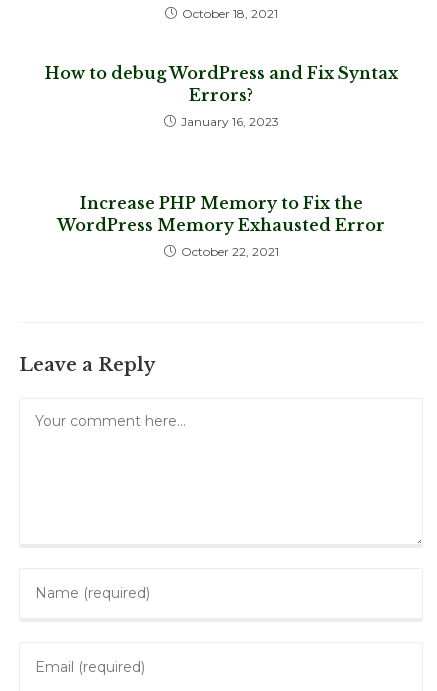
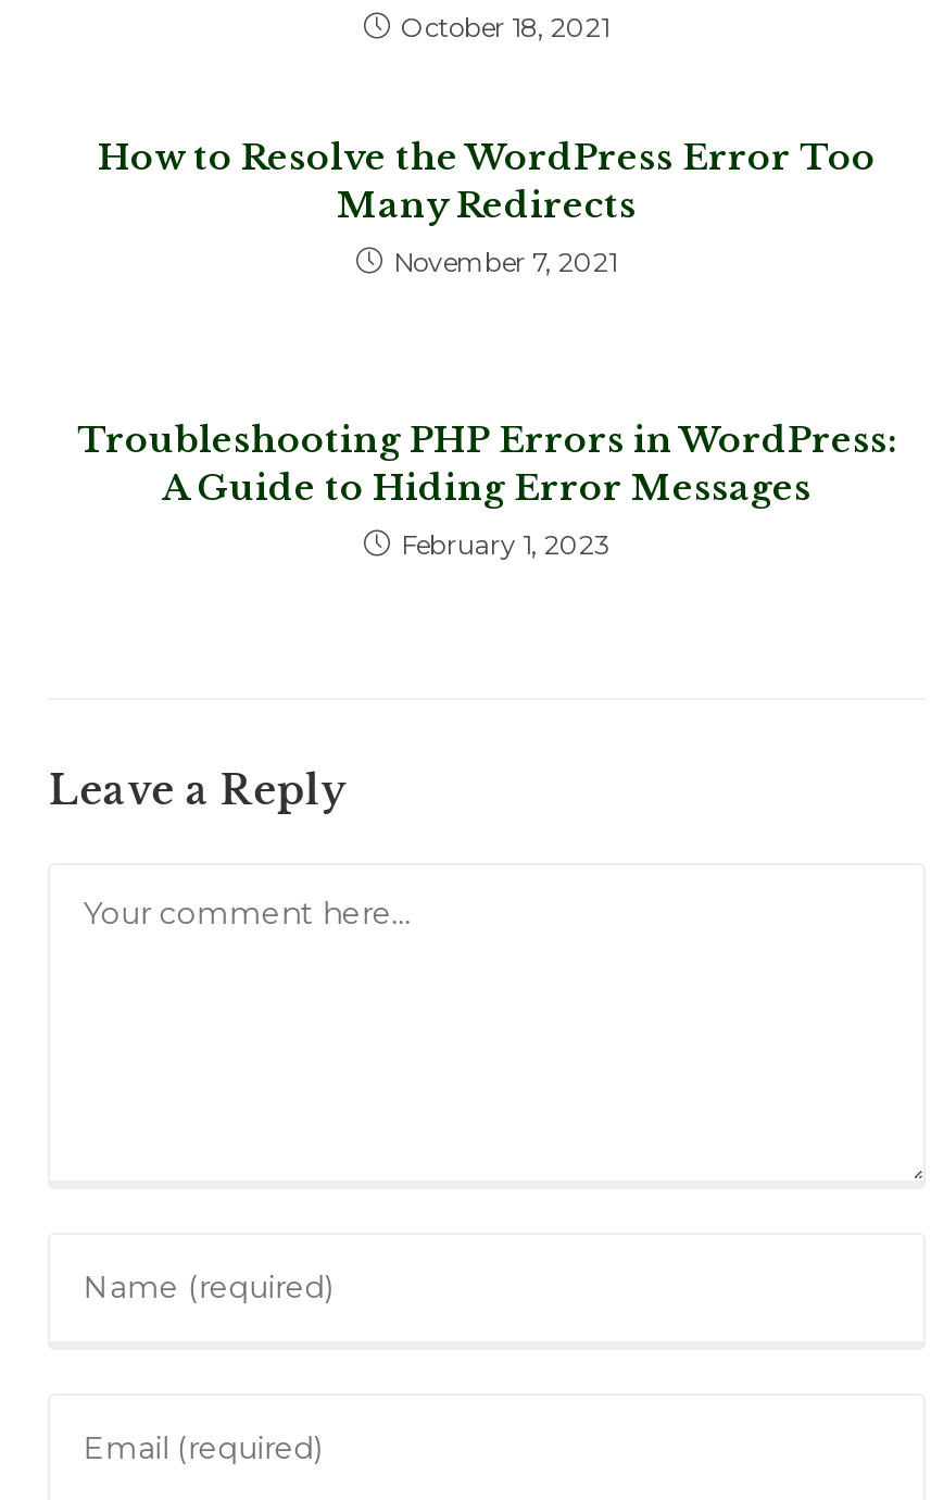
[44,63,397,129] How to debug WordPress and Fix Syntax | Errors? | January 16, 2023 -> [98,135,876,278] How to Resolve the WordPress Error Too | Many Redirects | November 7, 2021
[57,193,385,259] Increase PHP Memory to Fix the | WordPress Memory Exhausted Error | October 22, 2021 -> [77,417,896,561] Troubleshooting PHP Errors in WordPress: | A Guide to Hiding Error Messages | February 1, 2023

